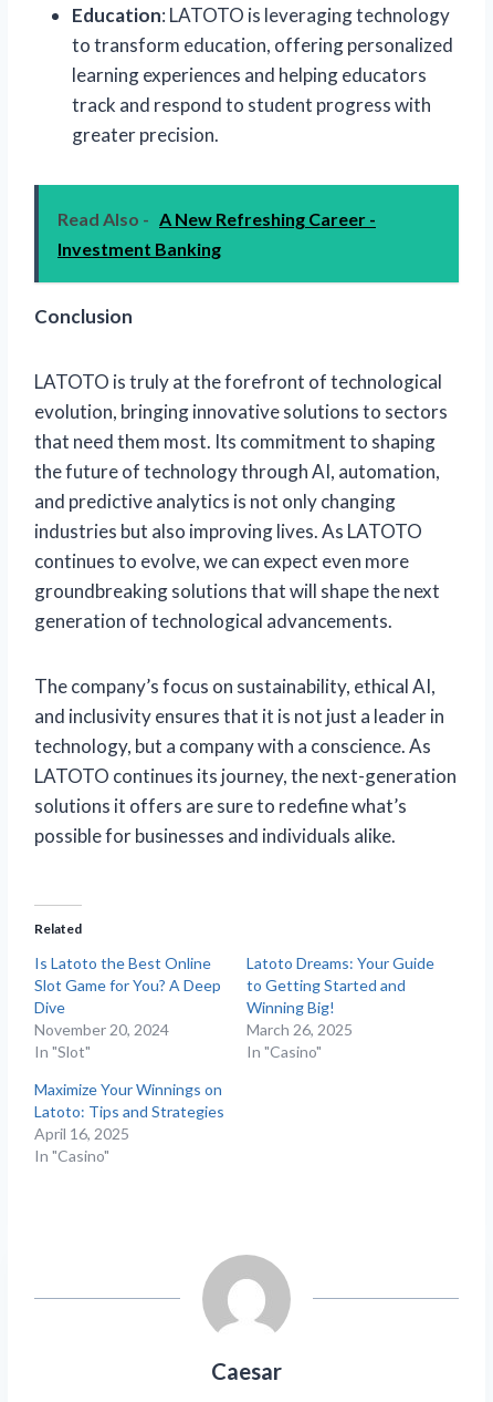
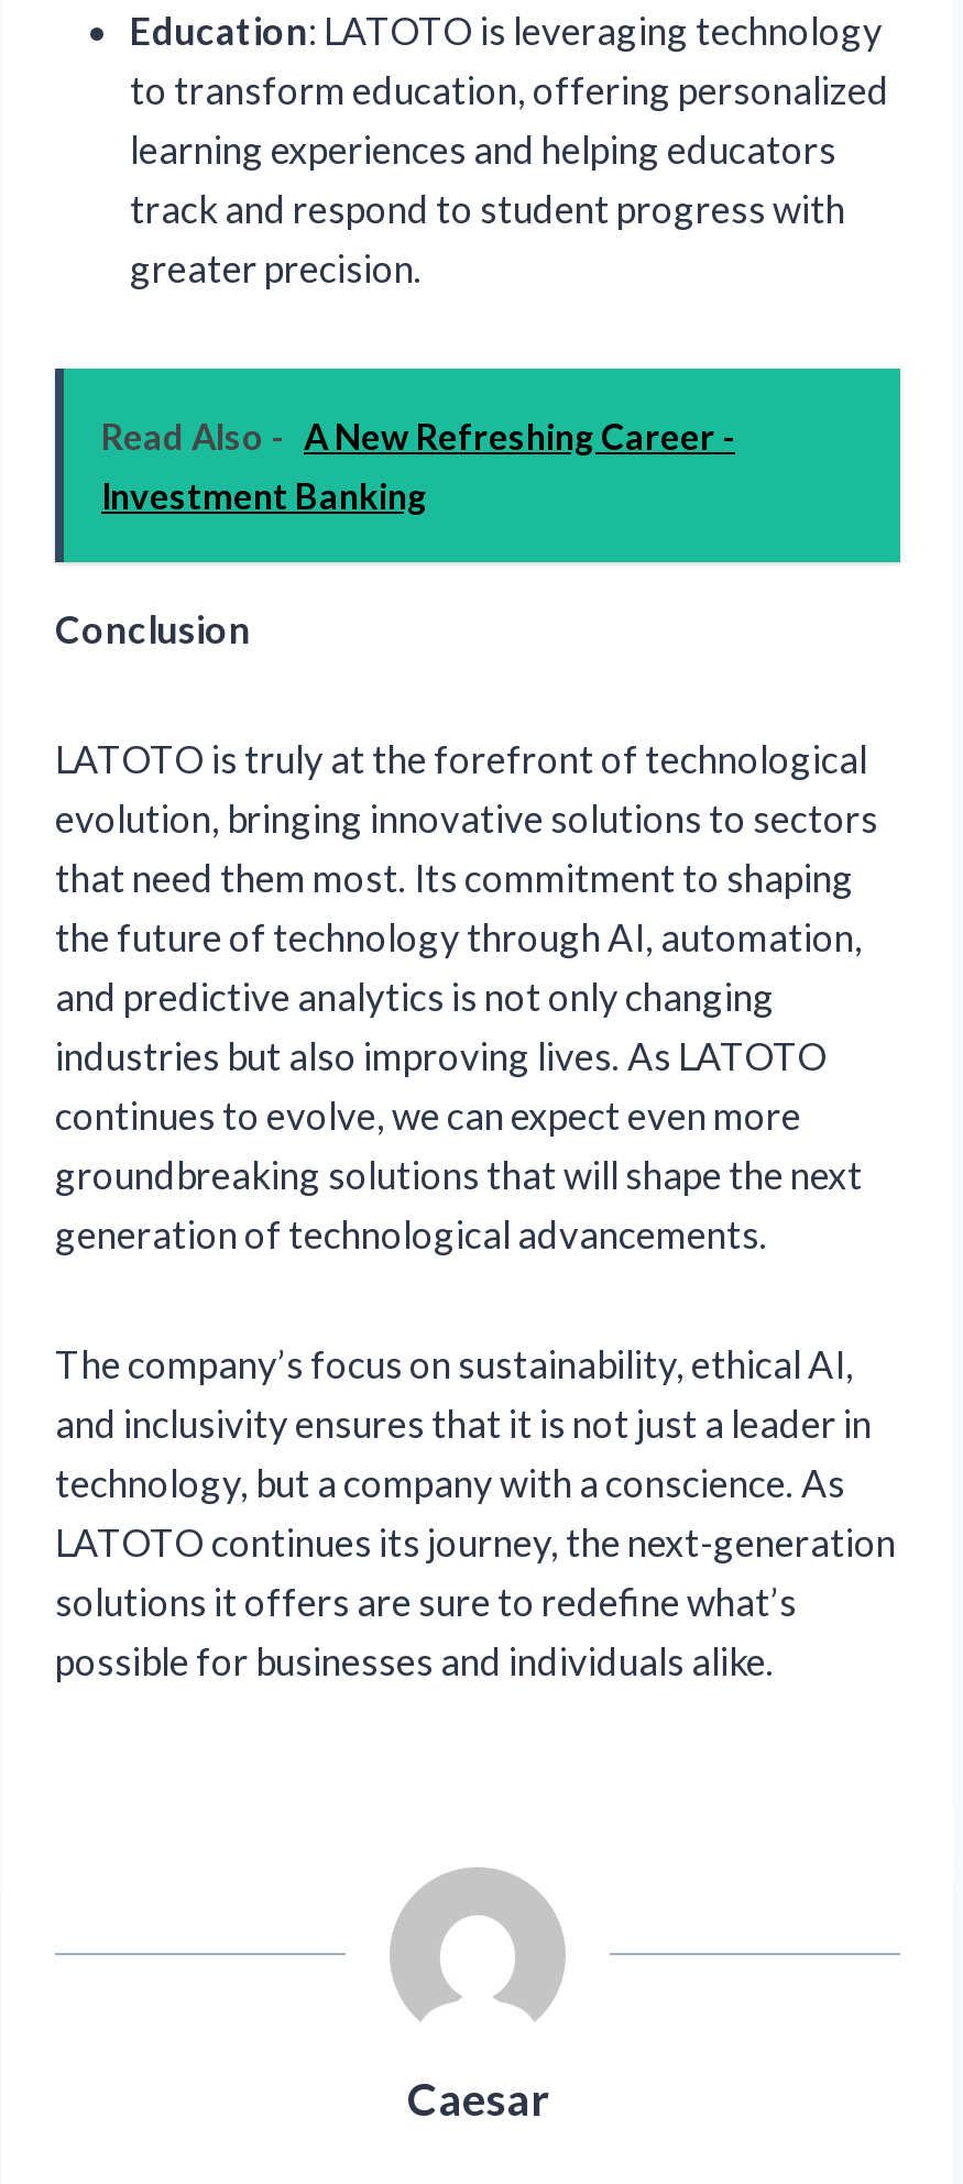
[34,921,221,1061] Related | Is Latoto the Best Online | Slot Game for You? A Deep | Dive | November 20, 2024 | In "Slot" -> none
[34,954,434,1165] Latoto Dreams: Your Guide | to Getting Started and | Winning Big! | March 26, 2025 | In "Casino" | Maximize Your Winnings on | Latoto: Tips and Strategies | April 16, 2025 | In "Casino" -> none

